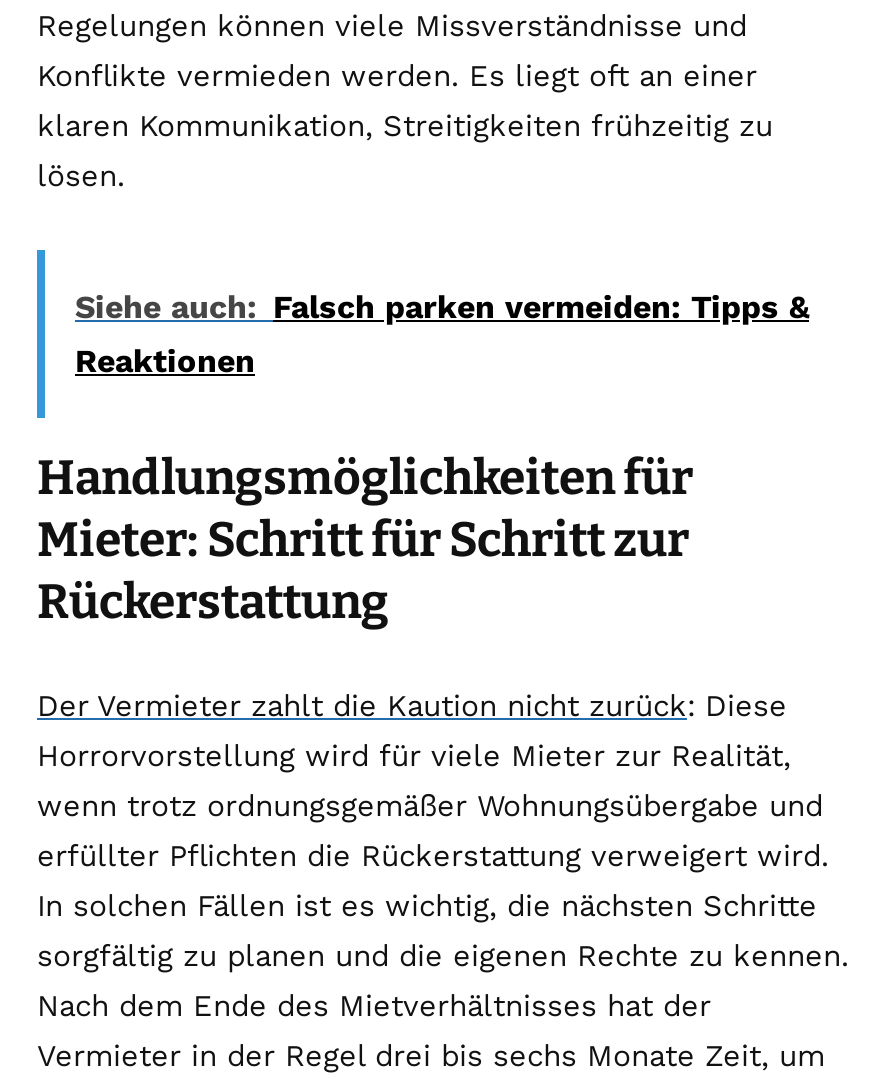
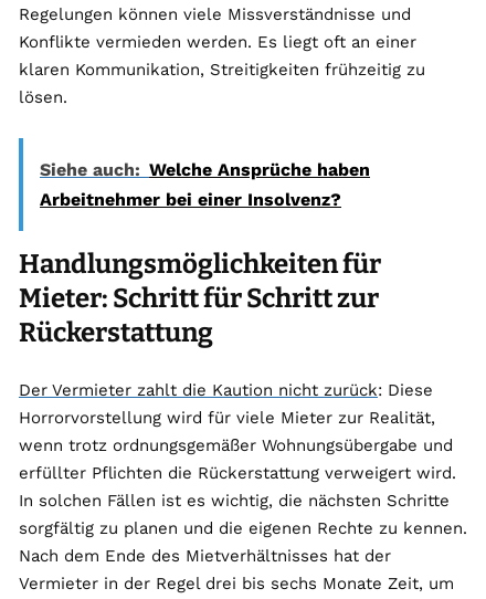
[75,289,809,381] Siehe auch: Falsch parken vermeiden: Tipps & | Reaktionen -> [40,159,370,210] Siehe auch: Welche Ansprüche haben | Arbeitnehmer bei einer Insolvenz?

